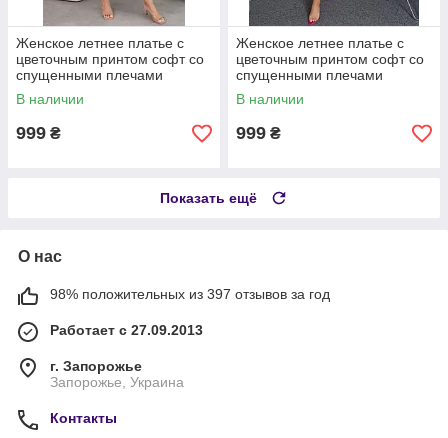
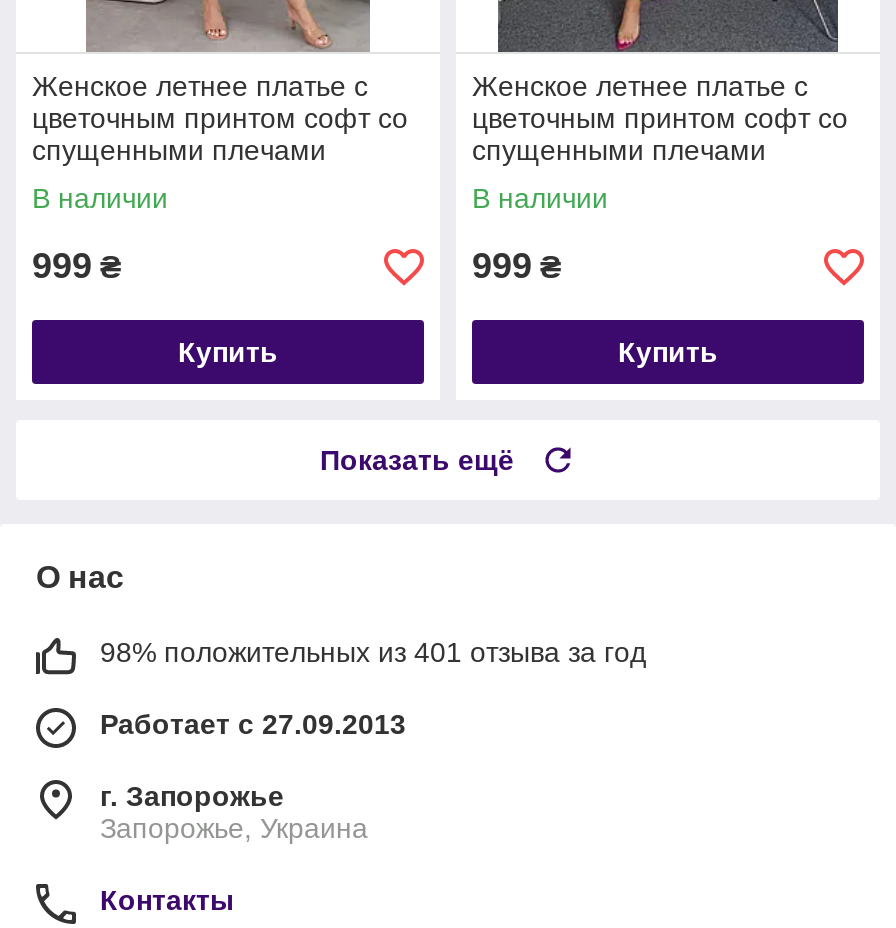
none -> [178,337,278,369] Купить
none -> [618,337,718,369] Купить
[50,286,330,302] 98% положительных из 397 отзывов за год -> [100,637,646,669] 98% положительных из 401 отзыва за год

